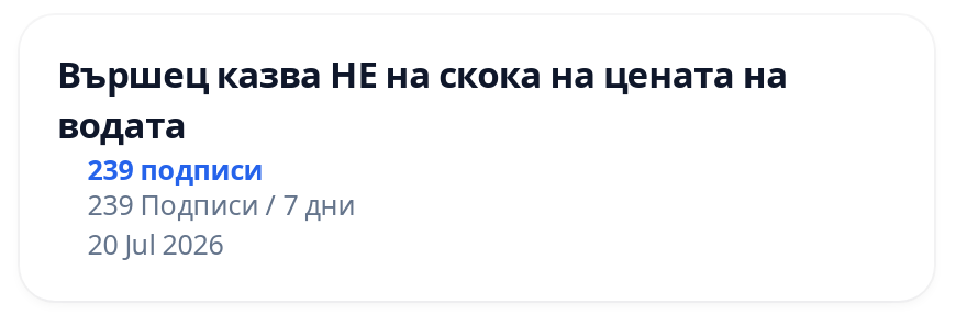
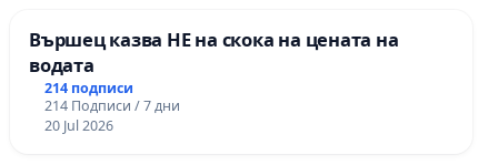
[87,151,263,188] 239 подписи -> [44,78,133,97] 214 подписи
[87,186,356,223] 239 Подписи / 7 дни -> [44,96,180,115] 214 Подписи / 7 дни

